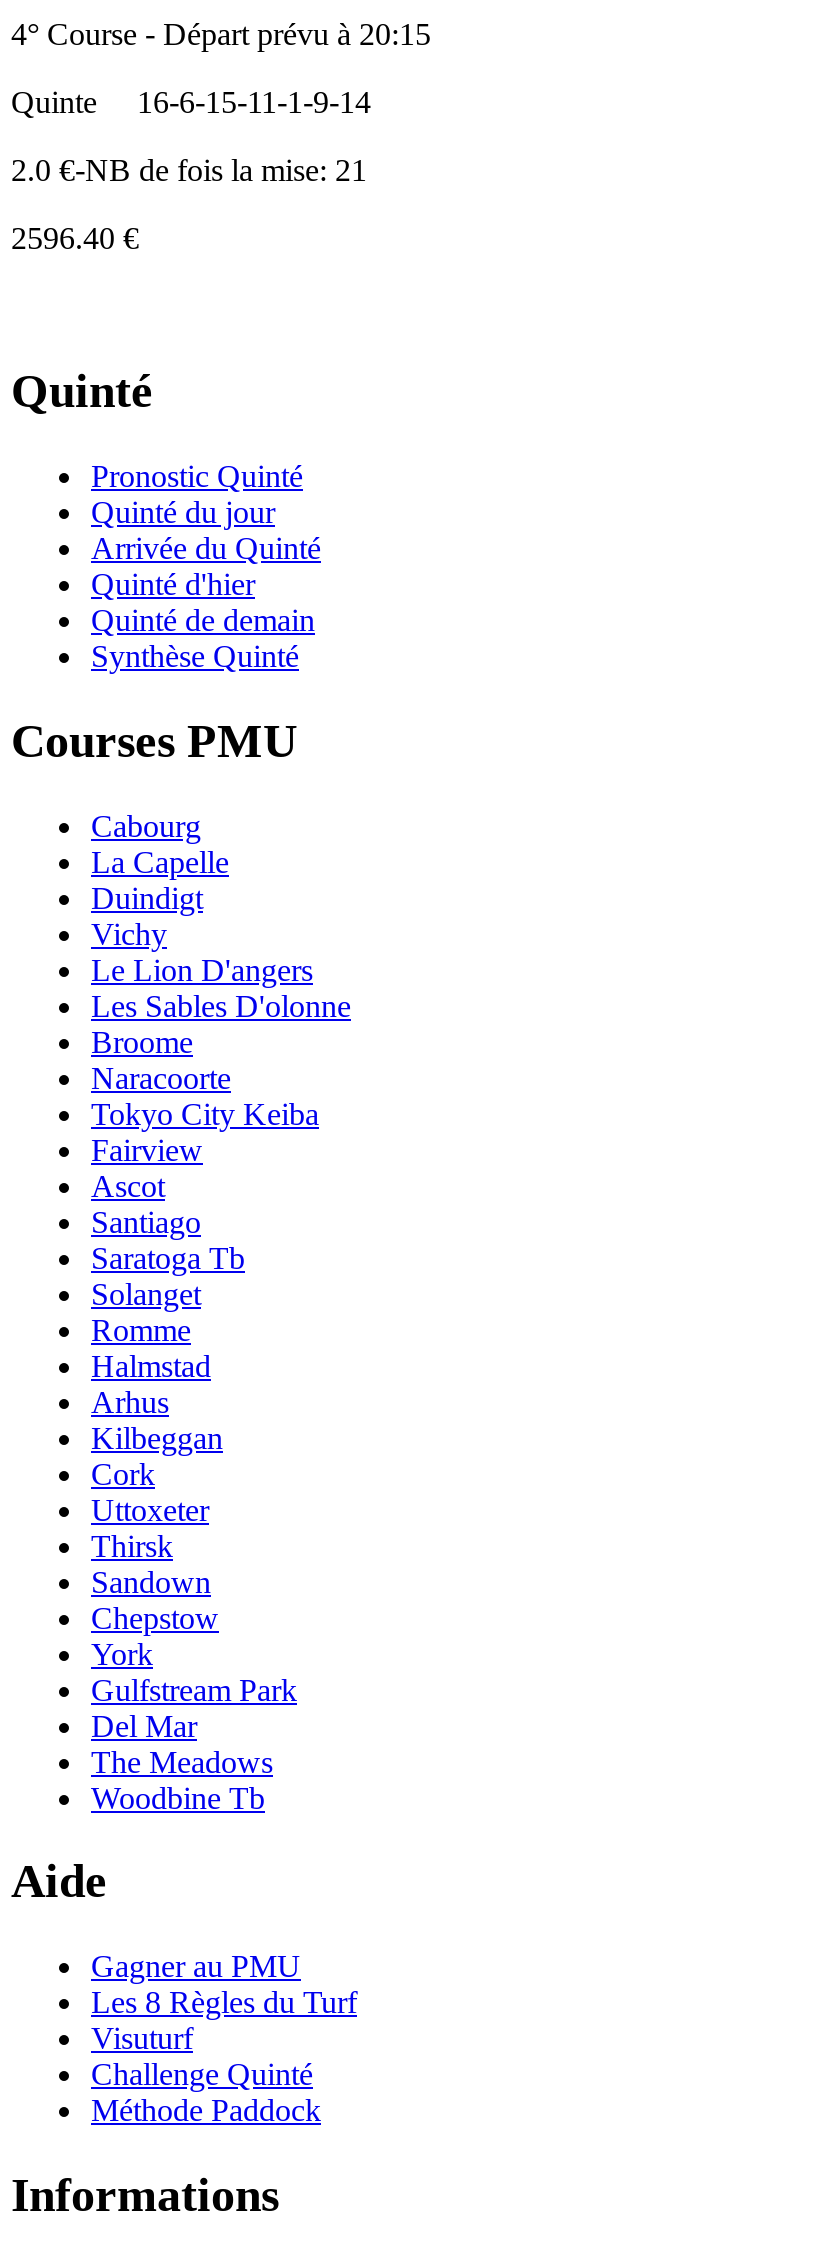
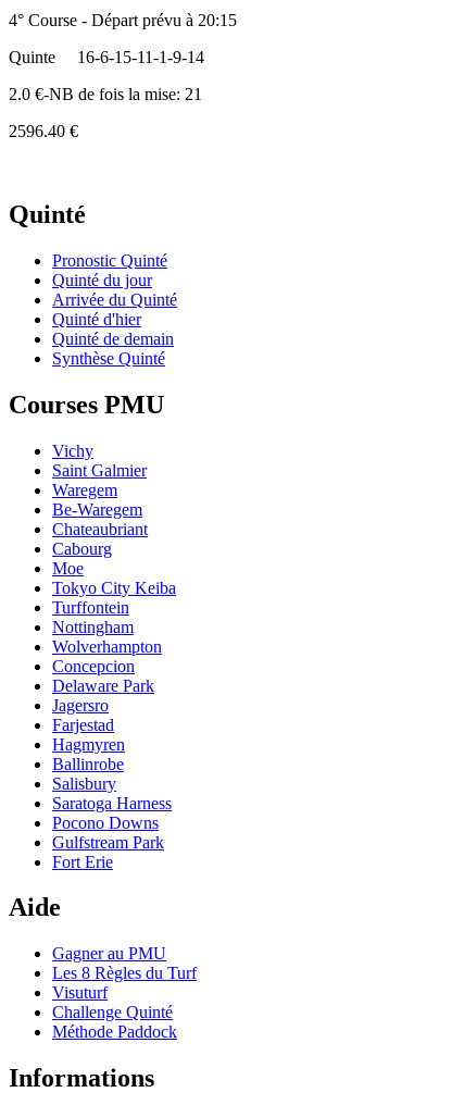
[91,808,229,914] Cabourg | La Capelle | Duindigt -> none
[91,952,351,1094] Le Lion D'angers | Les Sables D'olonne | Broome | Naracoorte -> [52,461,148,577] Saint Galmier | Waregem | Be-Waregem | Chateaubriant | Cabourg | Moe
[91,1132,245,1670] Fairview | Ascot | Santiago | Saratoga Tb | Solanget | Romme | Halmstad | Arhus | Kilbeggan | Cork | Uttoxeter | Thirsk | Sandown | Chepstow | York -> [52,598,172,832] Turffontein | Nottingham | Wolverhampton | Concepcion | Delaware Park | Jagersro | Farjestad | Hagmyren | Ballinrobe | Salisbury | Saratoga Harness | Pocono Downs
[91,1708,273,1814] Del Mar | The Meadows | Woodbine Tb -> [52,852,113,871] Fort Erie

